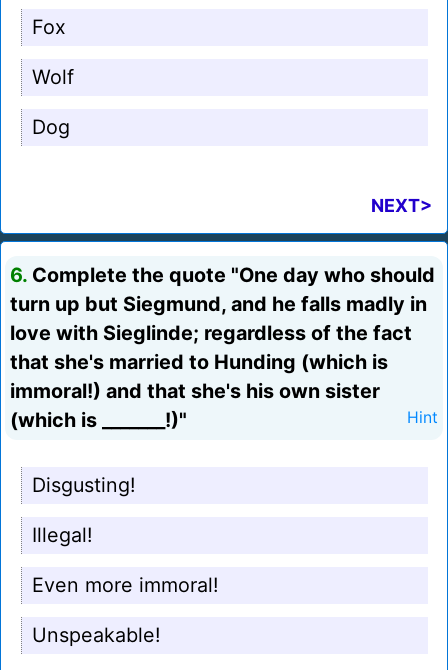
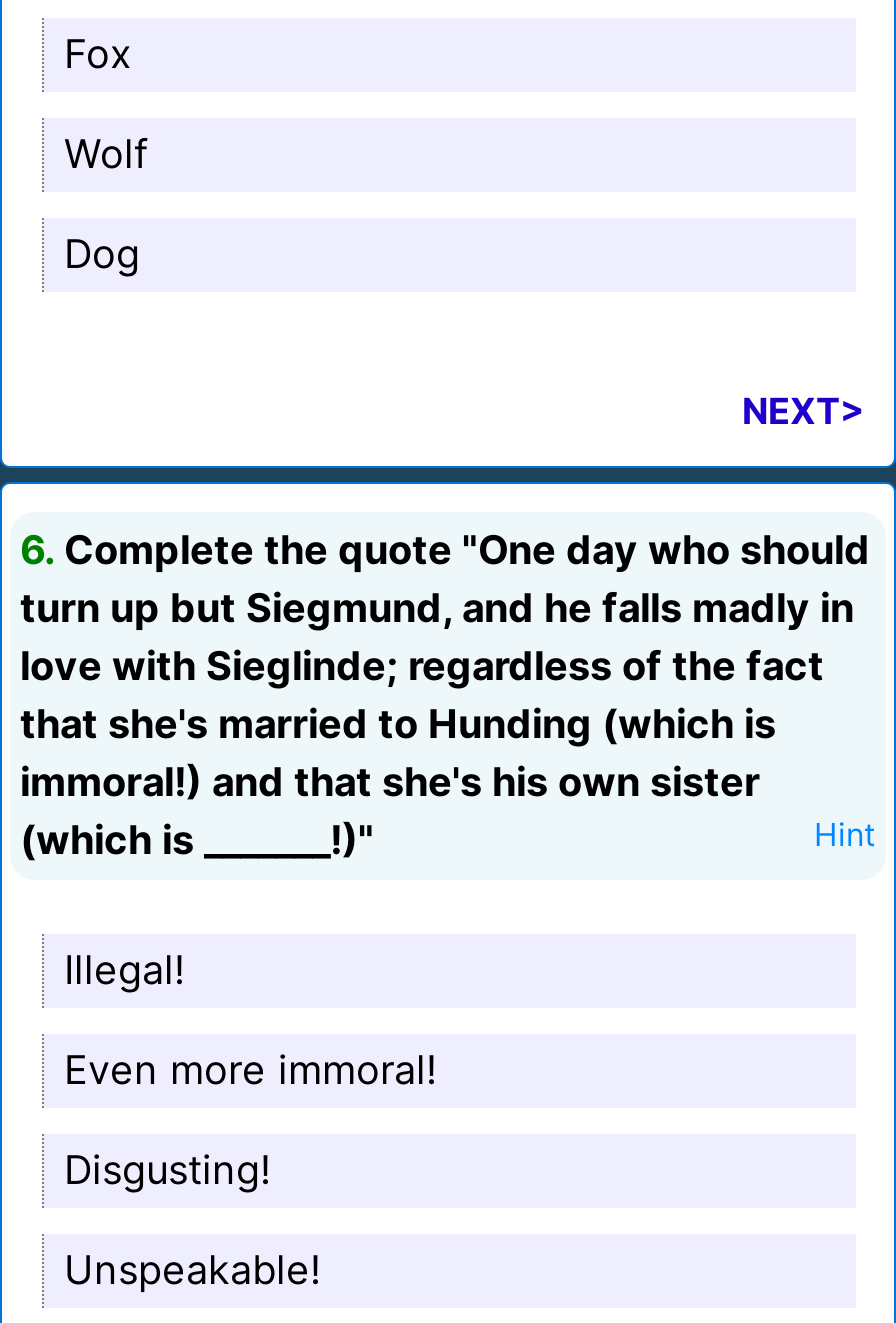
moved [32,473,136,497] -> [64,1146,272,1194]: Disgusting!
moved [32,523,219,597] -> [64,946,438,1094]: Illegal! | Even more immoral!

